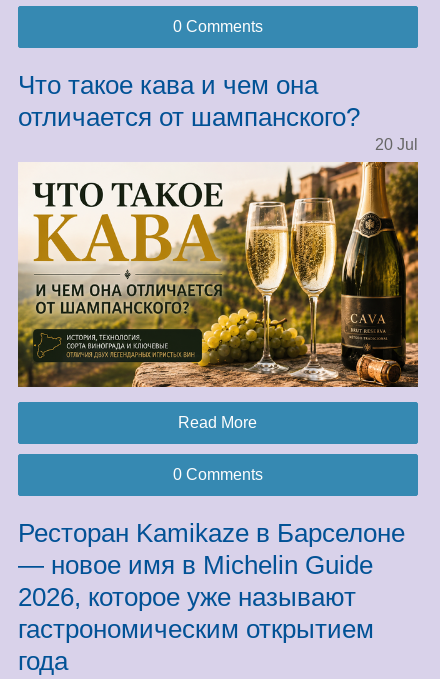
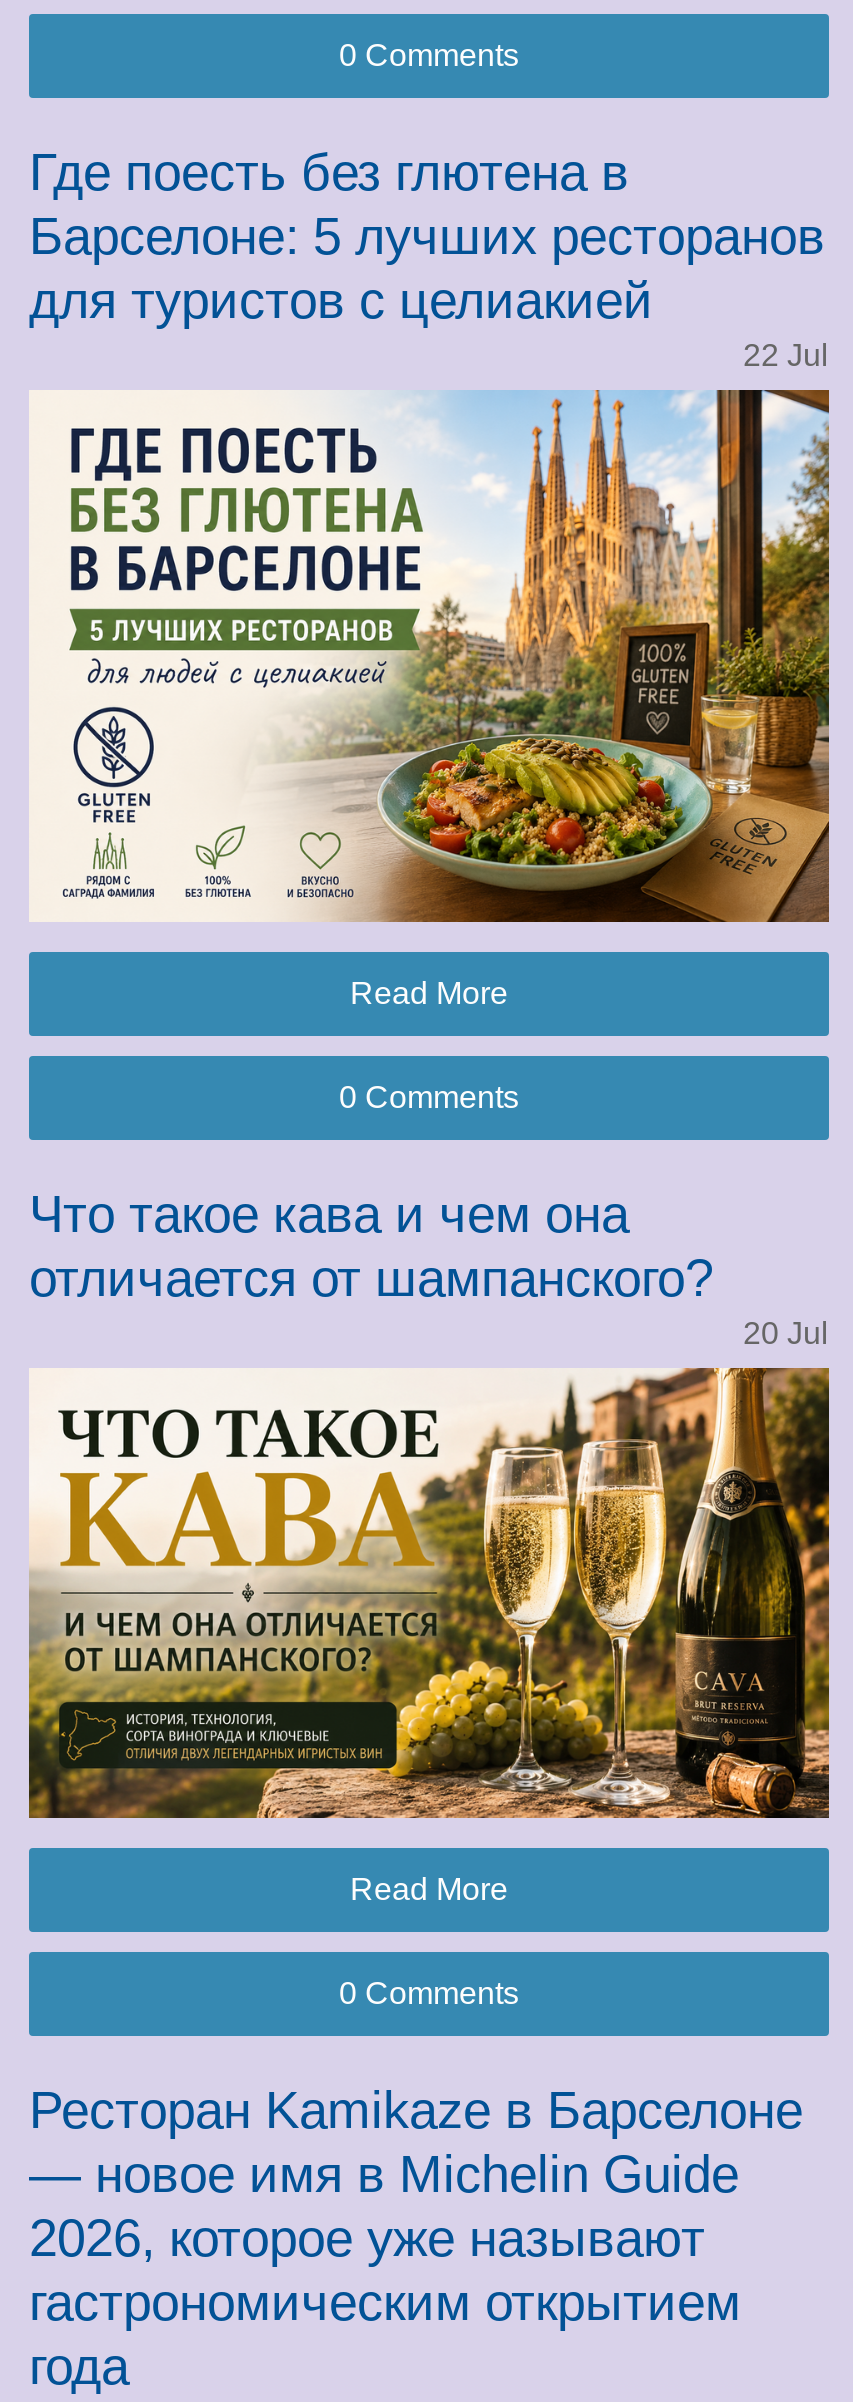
none -> [29,142,829,372] Где поесть без глютена в | Барселоне: 5 лучших ресторанов | для туристов с целиакией | 22 Jul
none -> [31,387,831,1115] [image] | Read More | 0 Comments

